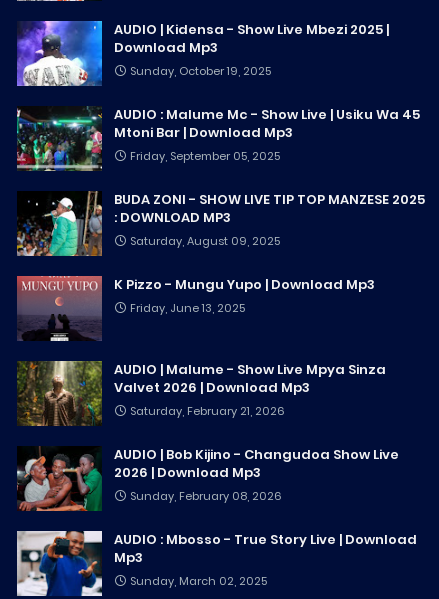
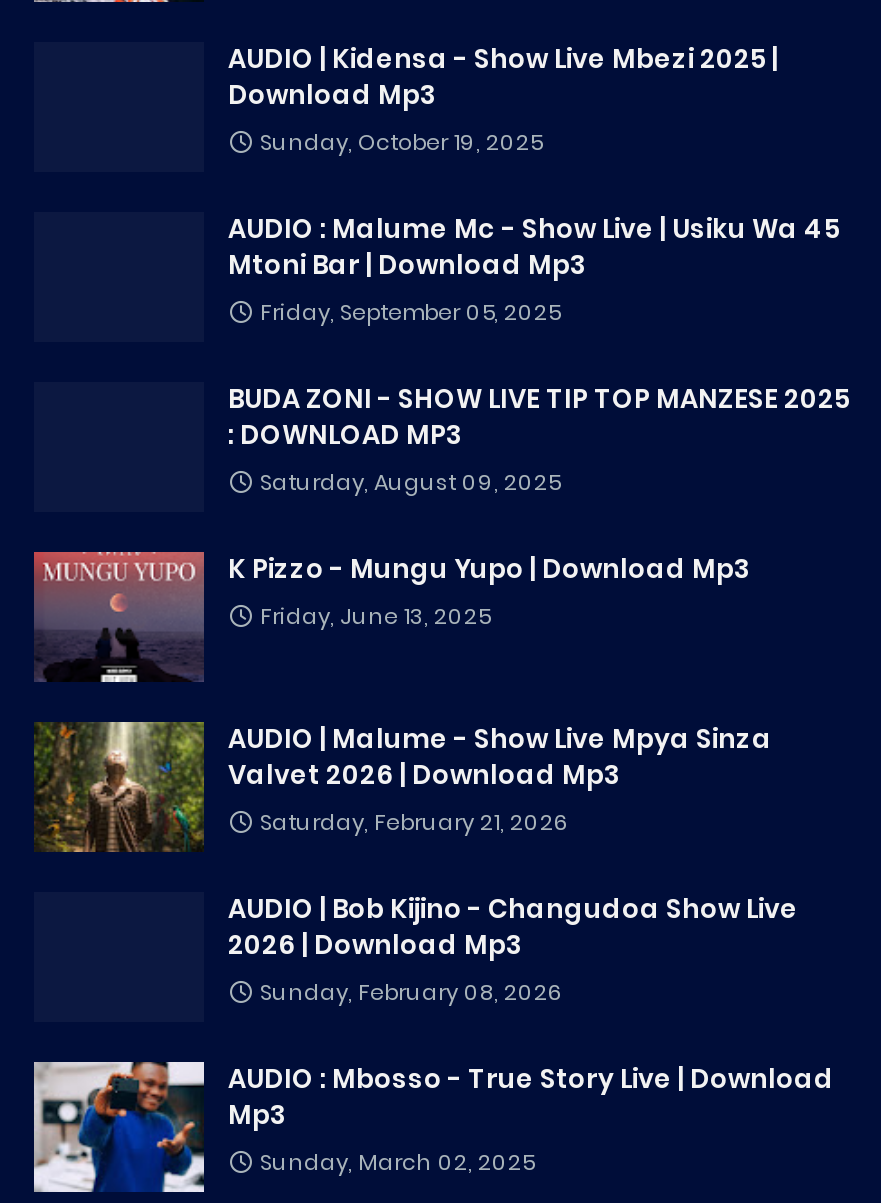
[16,20,103,87] [image] -> none
[16,106,103,172] [image] -> none
[16,191,103,257] [image] -> none
[16,446,102,512] [image] -> none

